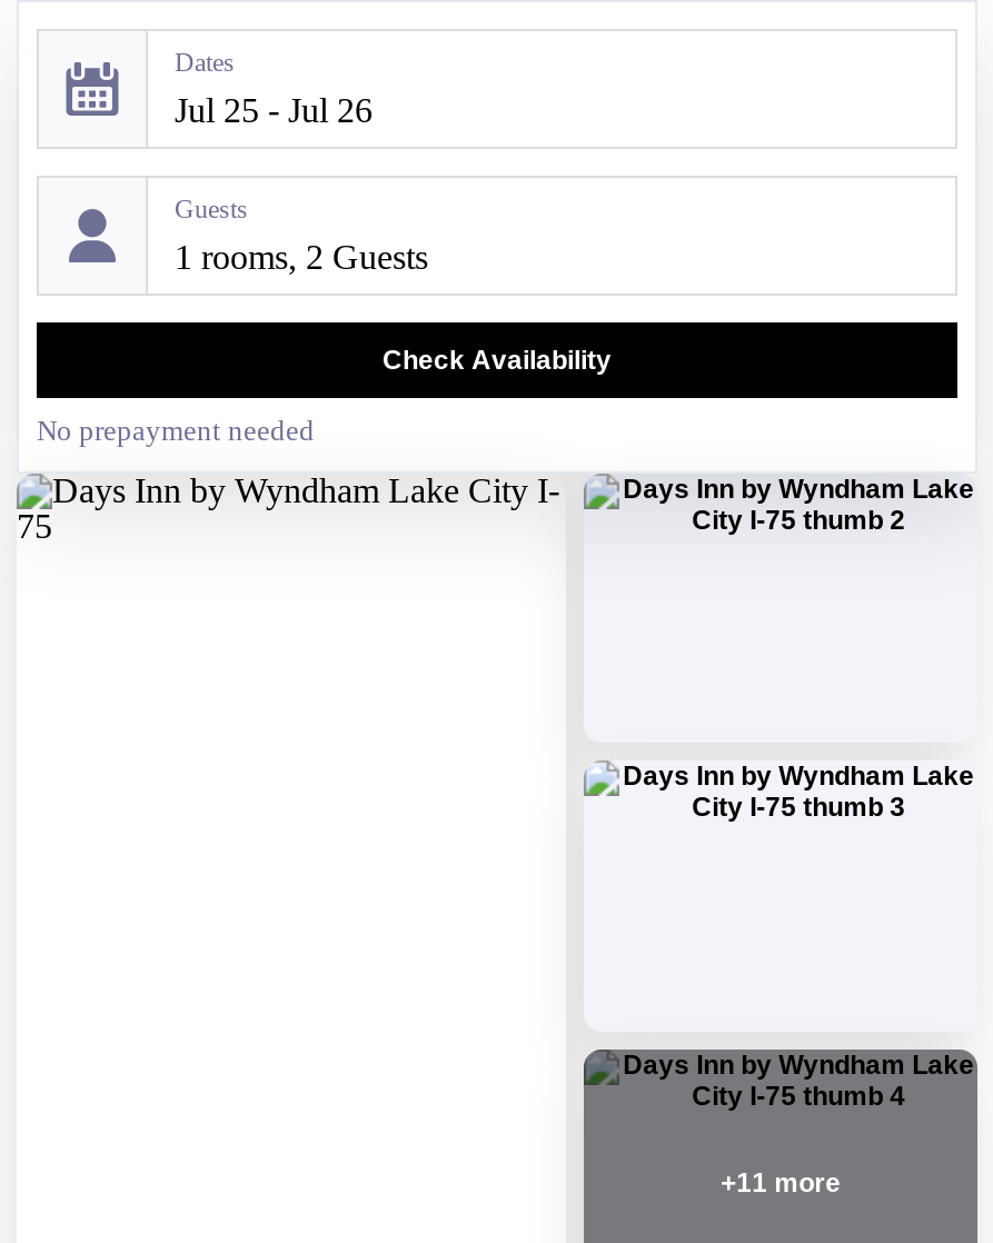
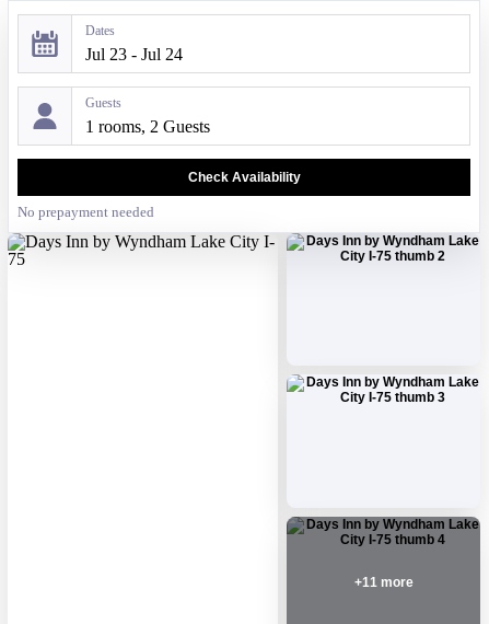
[175,91,373,129] Jul 25 - Jul 26 -> [85,45,183,63] Jul 23 - Jul 24

